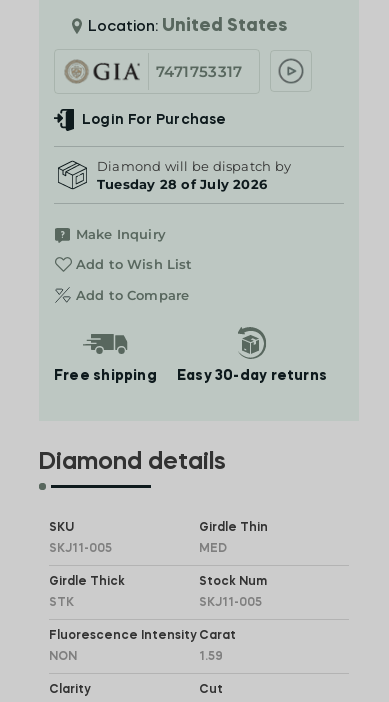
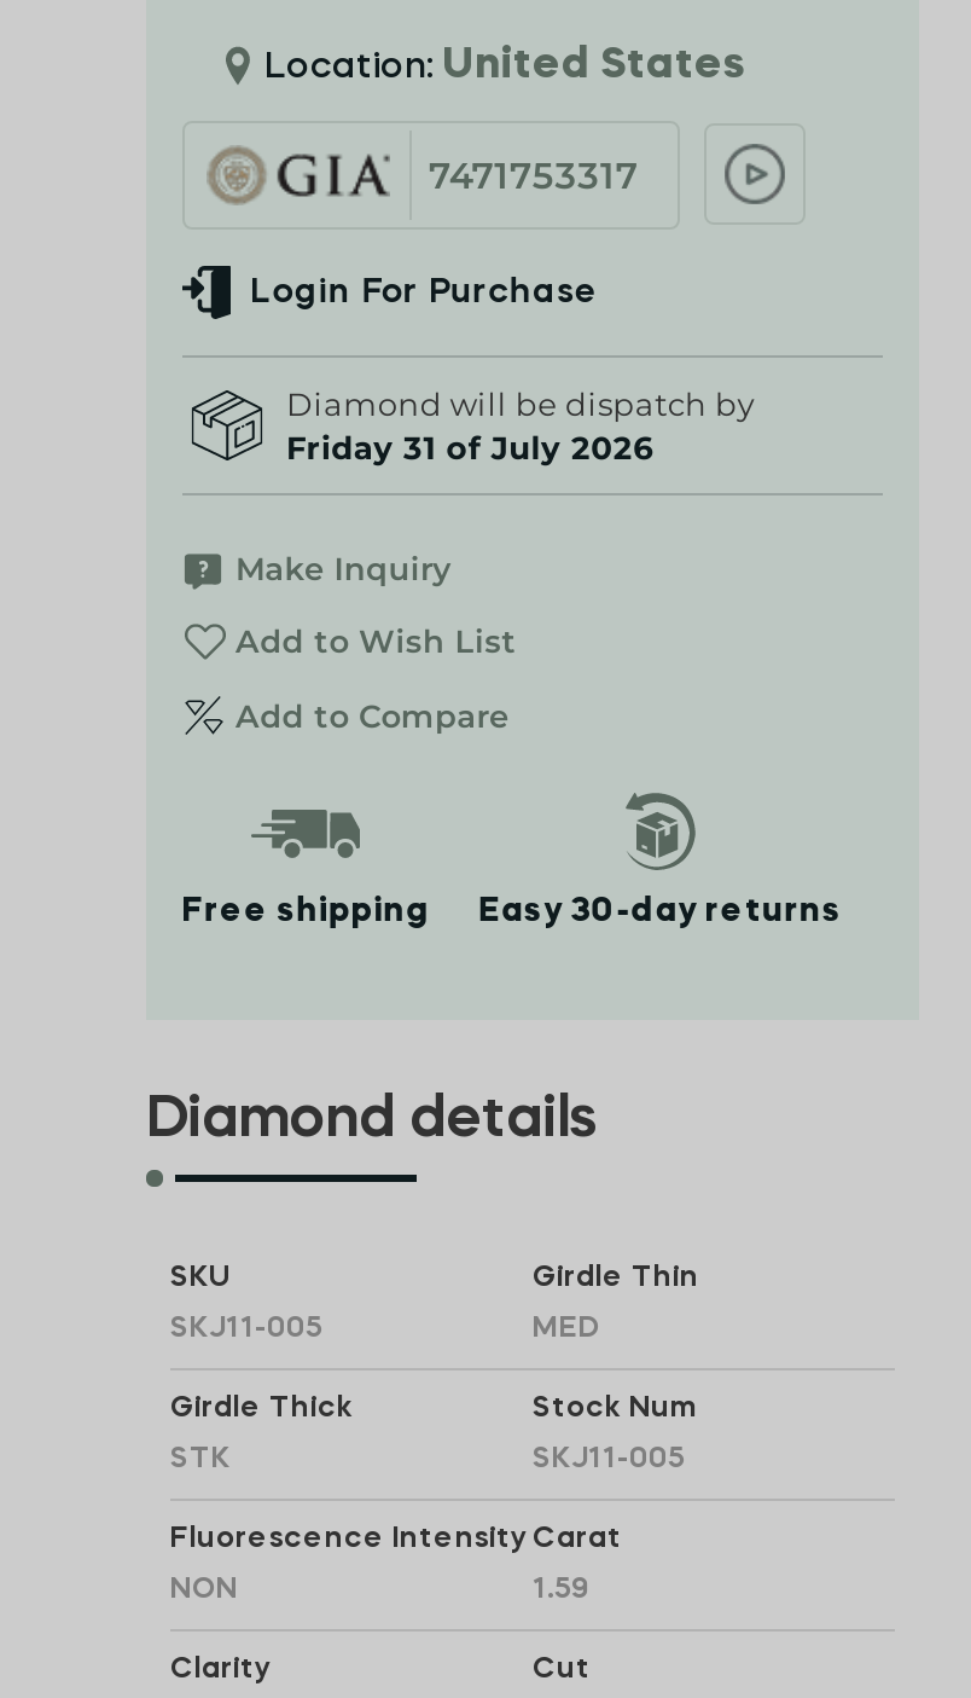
[97,175,267,191] Tuesday 28 of July 2026 -> [286,427,653,465] Friday 31 of July 2026

